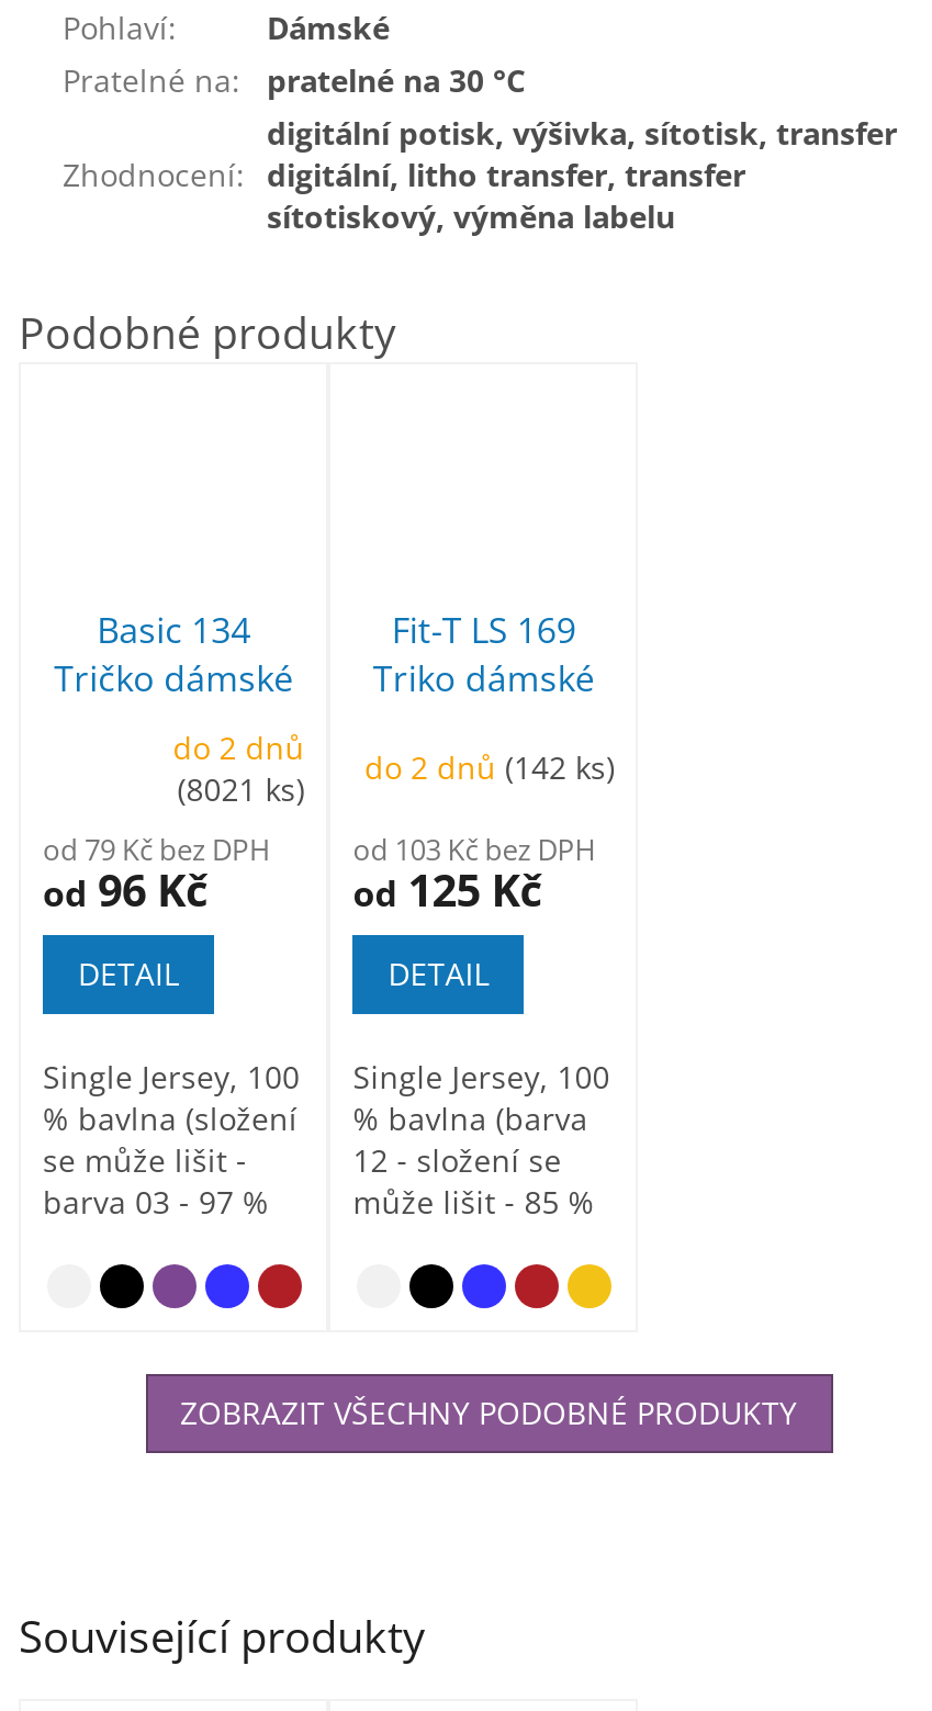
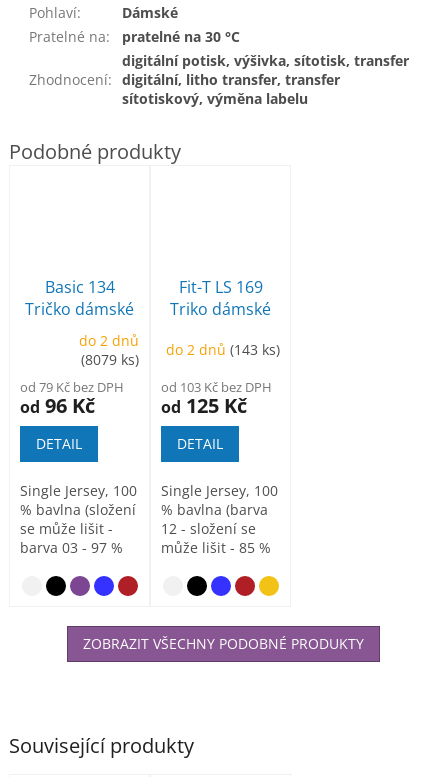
[364,747,615,788] do 2 dnů (142 ks) -> [166,340,280,359] do 2 dnů (143 ks)
[177,768,305,809] (8021 ks) -> [81,350,139,369] (8079 ks)

